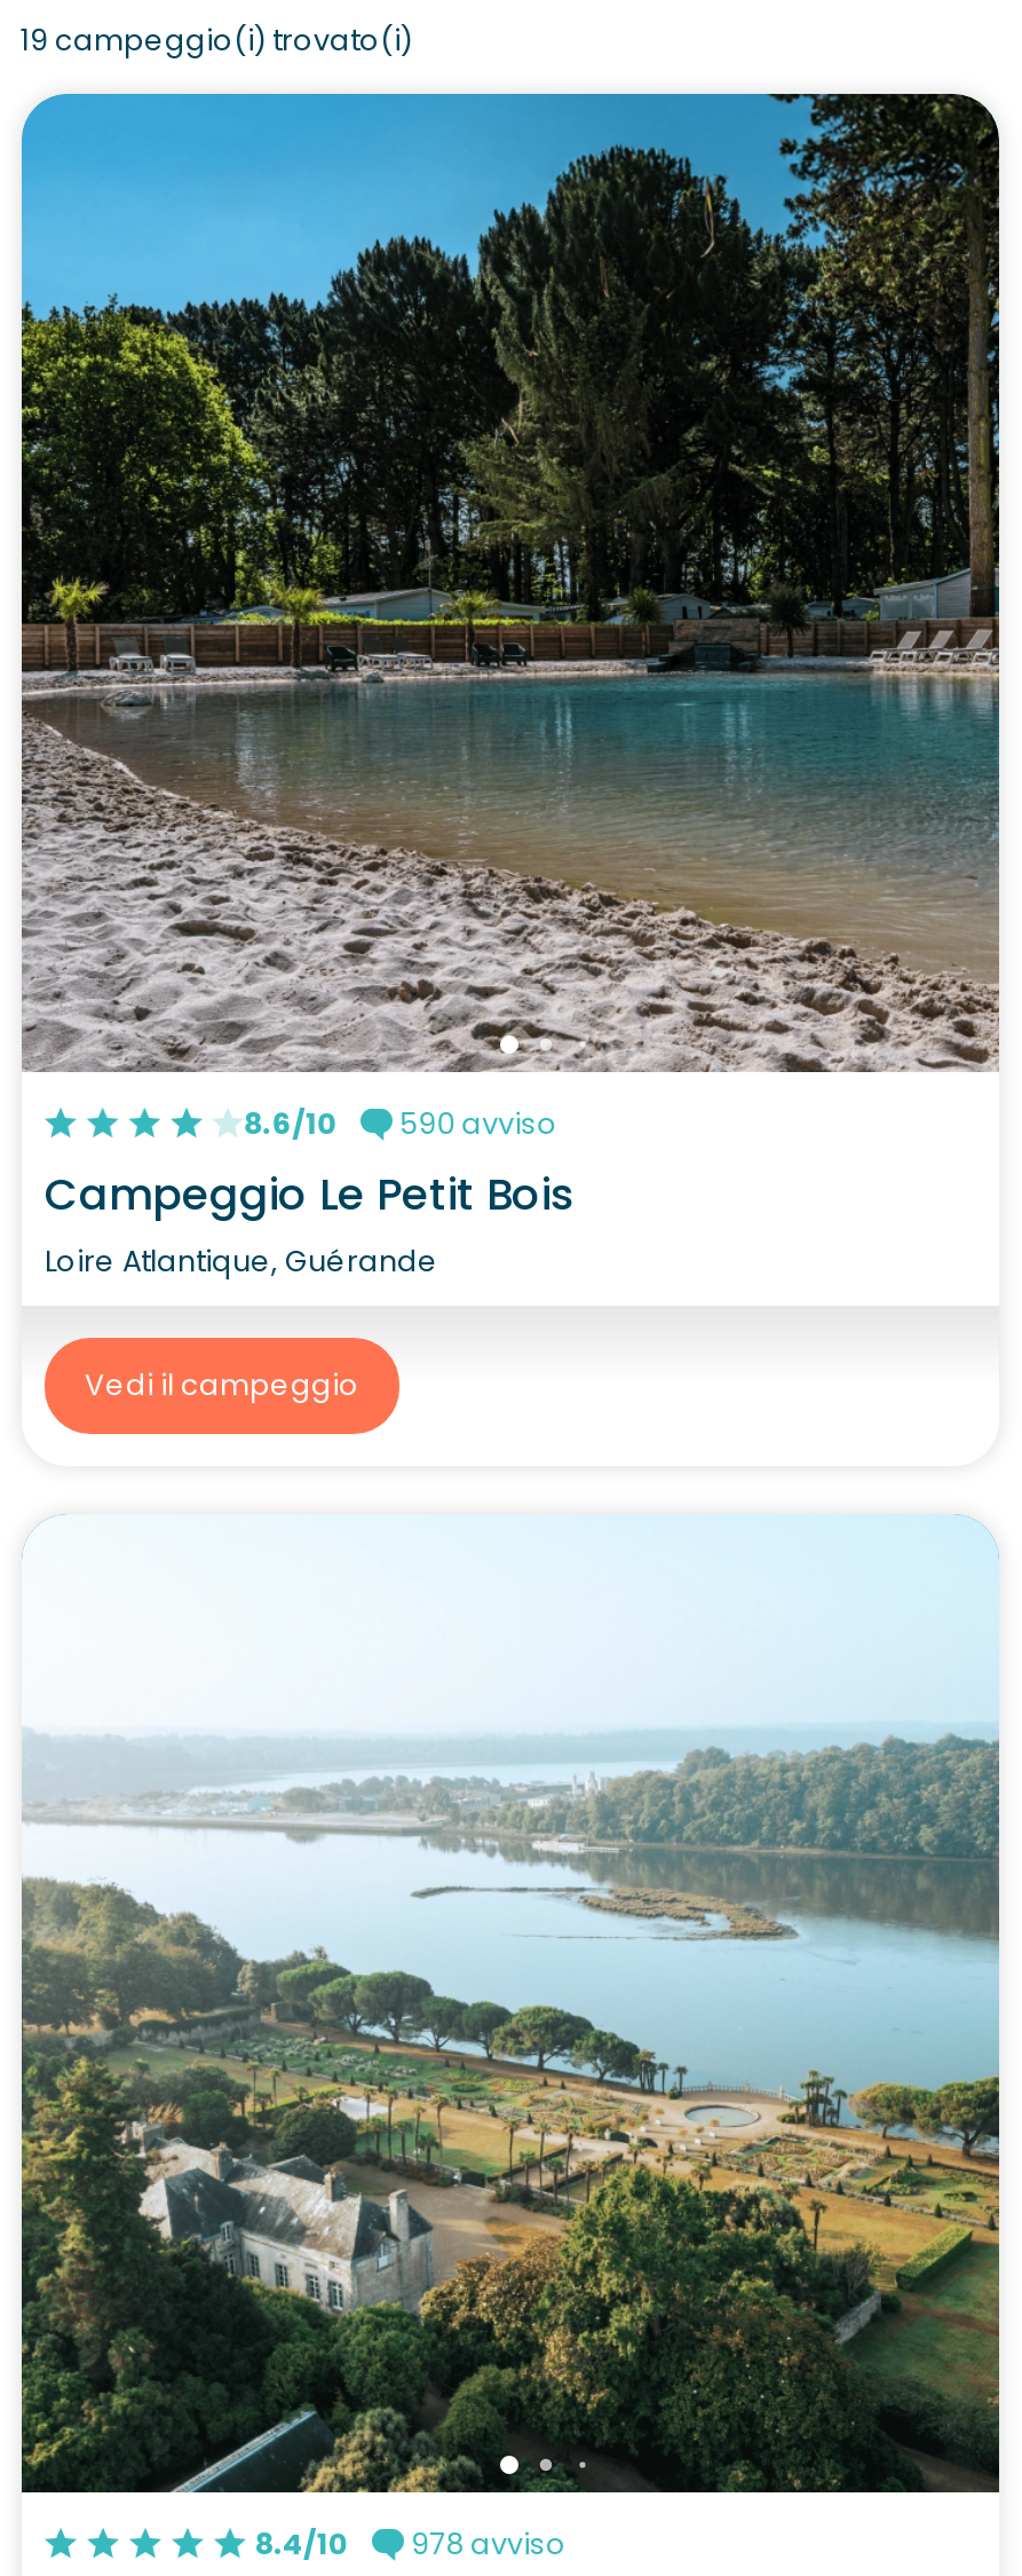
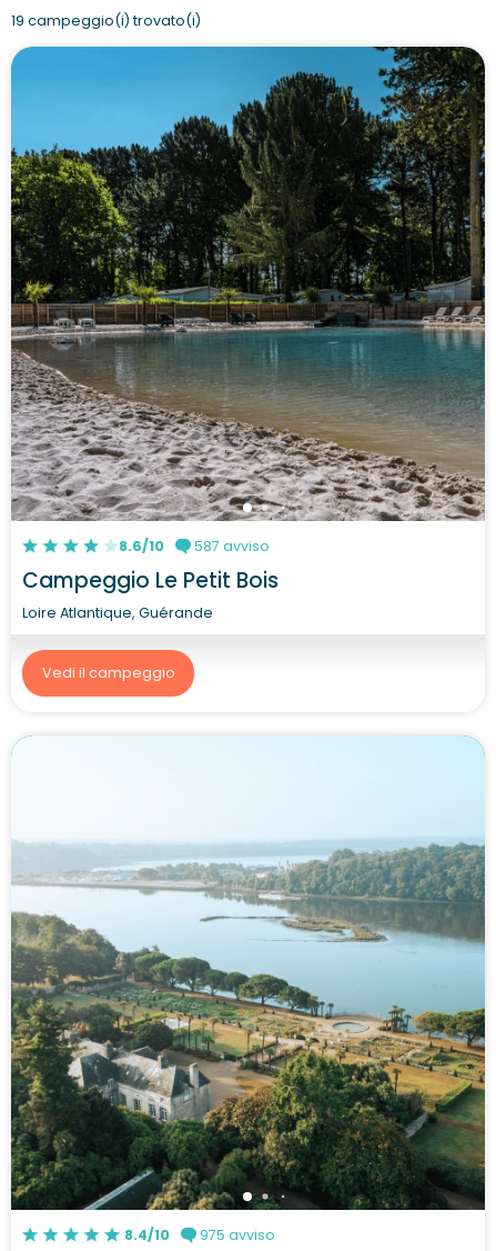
[244,1103,558,1142] 8.6/10 590 avviso -> [119,536,270,555] 8.6/10 587 avviso
[255,2523,566,2562] 8.4/10 978 avviso -> [124,1225,275,1244] 8.4/10 975 avviso

